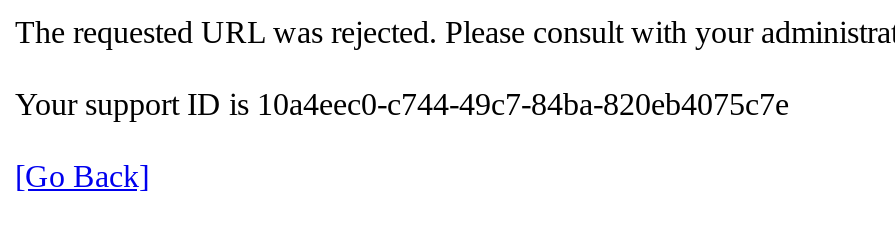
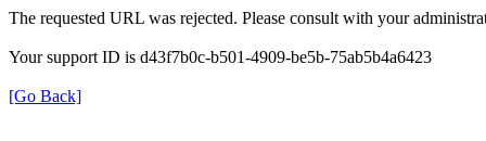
[15,87,789,121] Your support ID is 10a4eec0-c744-49c7-84ba-820eb4075c7e -> [9,48,432,66] Your support ID is d43f7b0c-b501-4909-be5b-75ab5b4a6423

